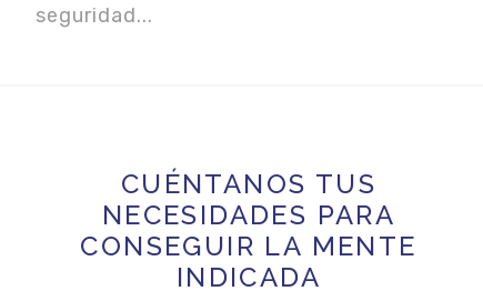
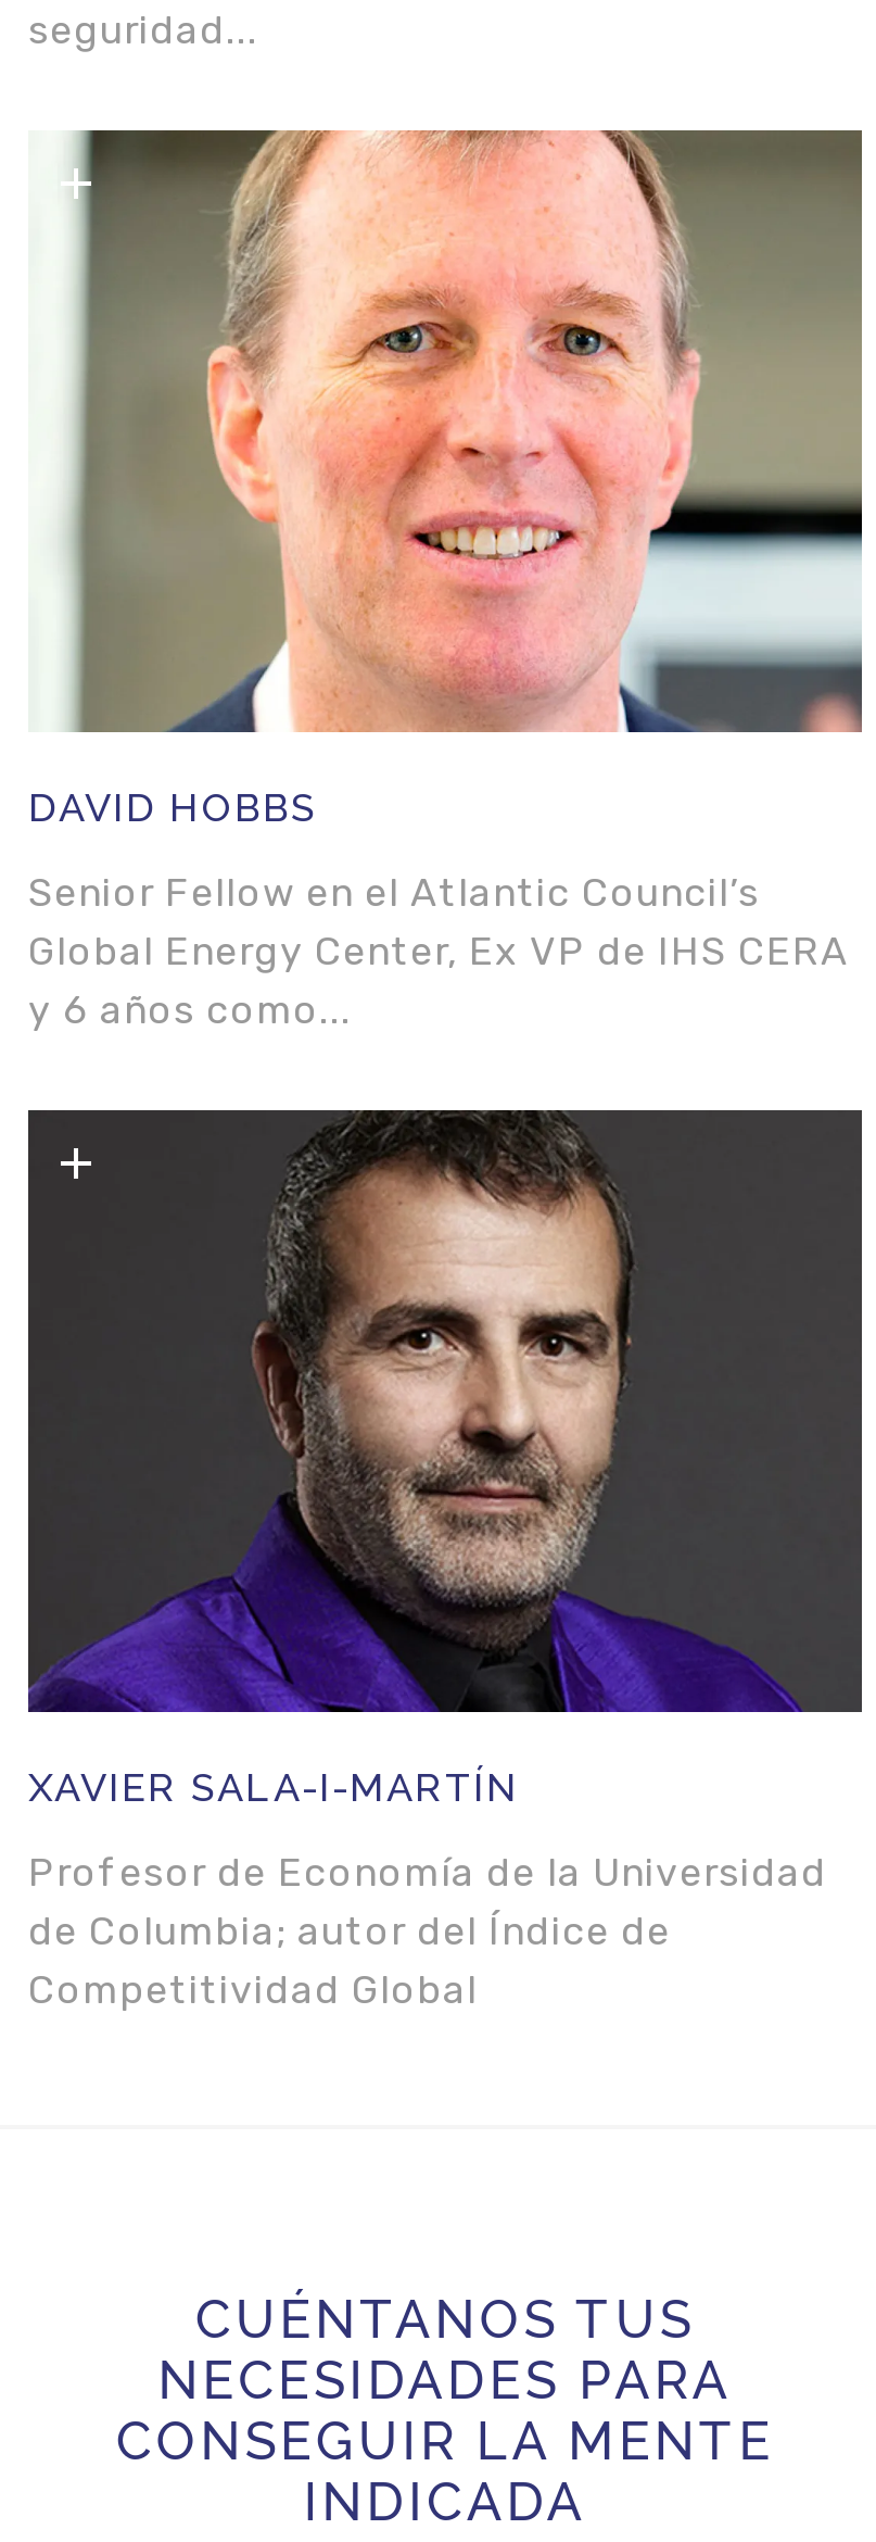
none -> [26,1108,864,2013] [image] | XAVIER SALA-I-MARTÍN | Profesor de Economía de la Universidad | de Columbia; autor del Índice de | Competitividad Global
none -> [28,128,864,1033] [image] | DAVID HOBBS | Senior Fellow en el Atlantic Council’s | Global Energy Center, Ex VP de IHS CERA | y 6 años como...

